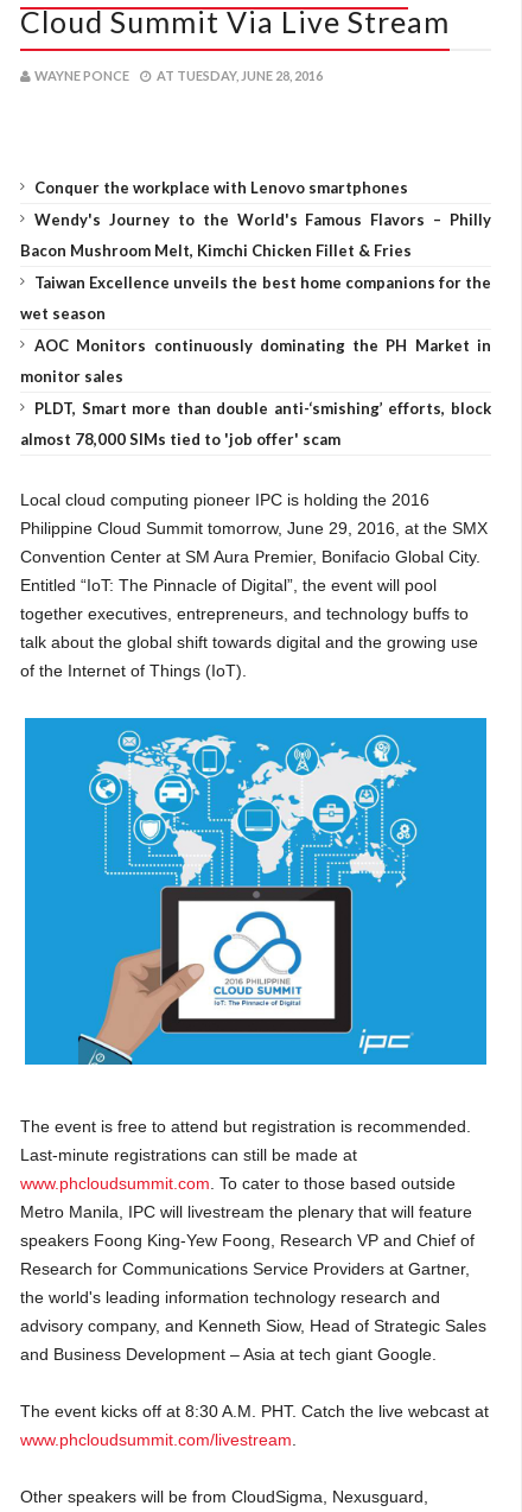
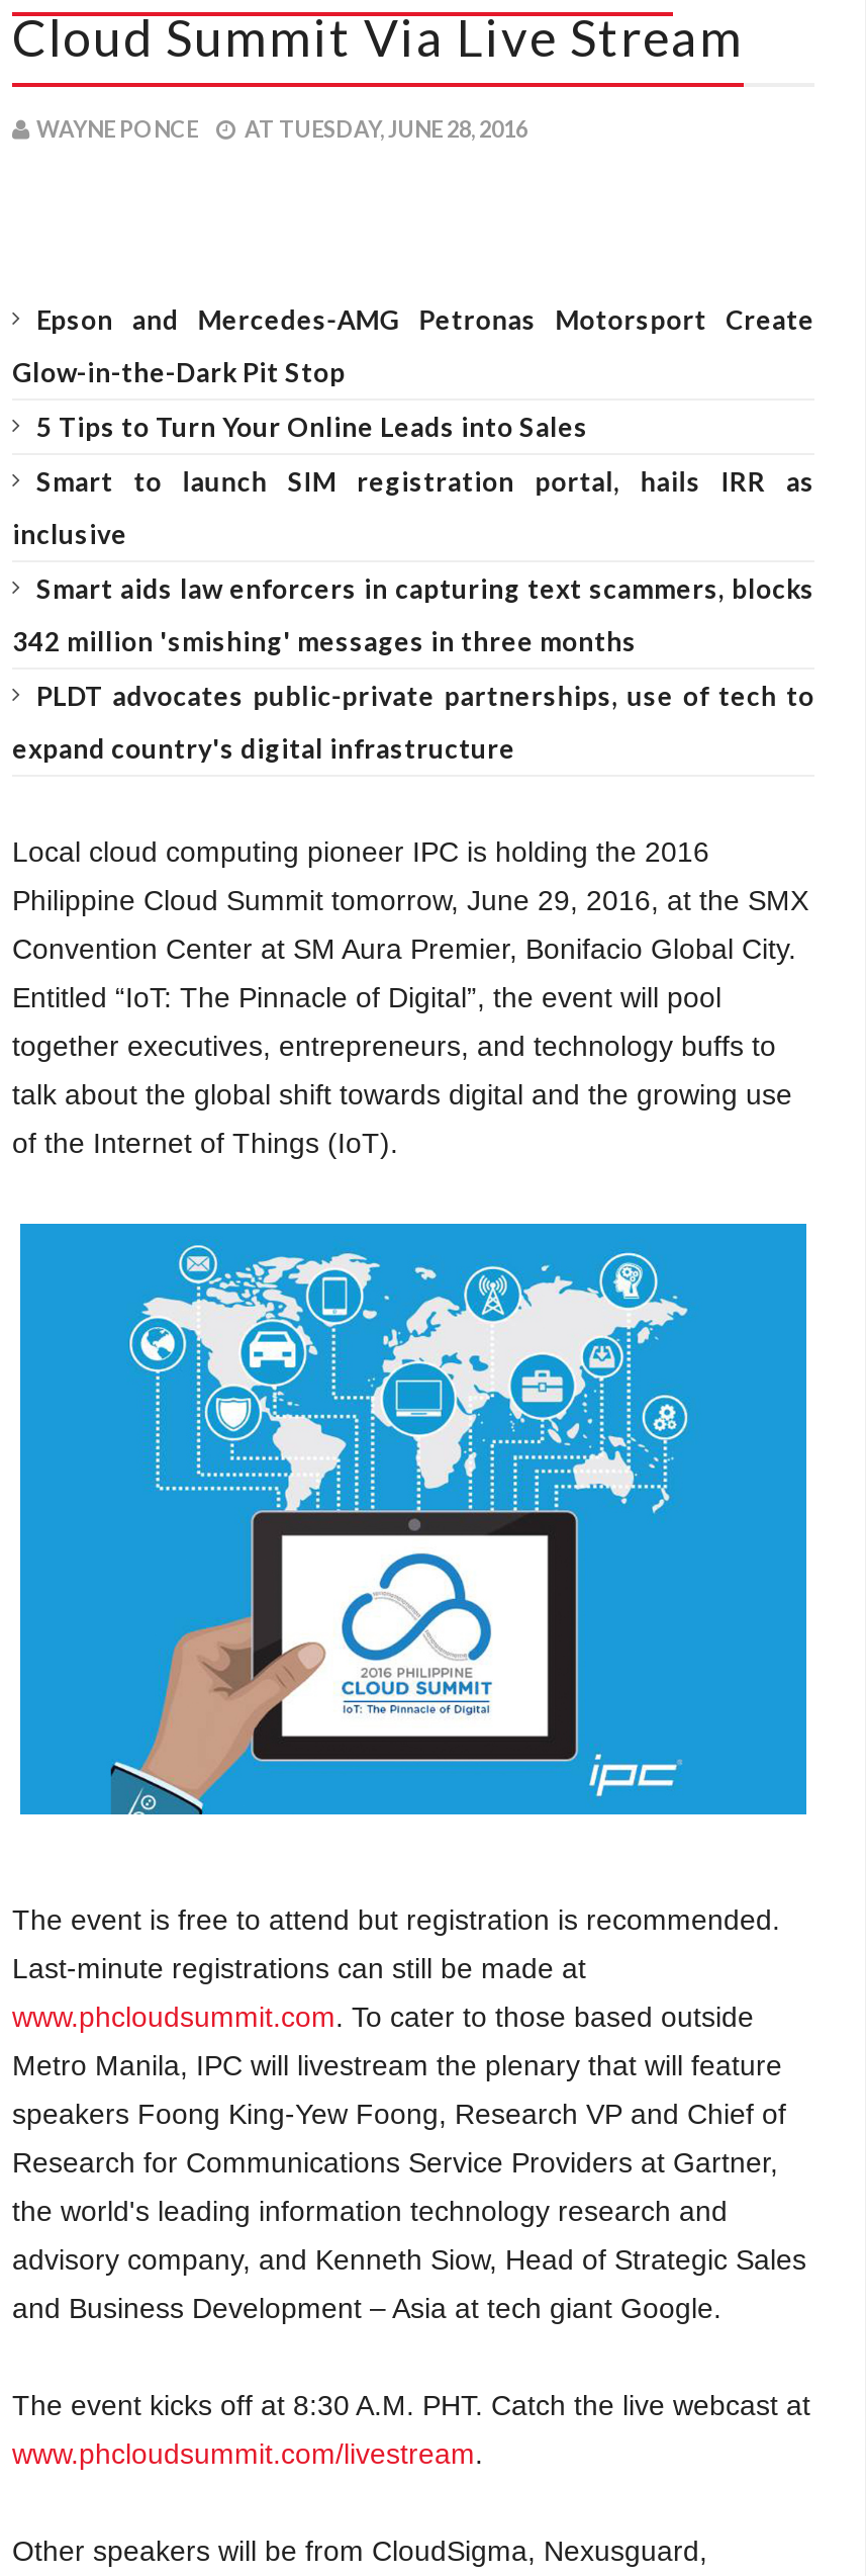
[34,178,408,197] Conquer the workplace with Lenovo smartphones -> [36,303,814,336] Epson and Mercedes-AMG Petronas Motorsport Create
[34,210,491,229] Wendy's Journey to the World's Famous Flavors – Philly -> [12,356,346,388] Glow-in-the-Dark Pit Stop
[20,241,412,260] Bacon Mushroom Melt, Kimchi Chicken Fillet & Fries -> [36,411,588,443] 5 Tips to Turn Your Online Leads into Sales
[34,273,491,292] Taiwan Excellence unveils the best home companions for the -> [36,465,814,498] Smart to launch SIM registration portal, hails IRR as
[20,304,106,323] wet season -> [12,518,127,550] inclusive
[34,336,491,355] AOC Monitors continuously dominating the PH Market in -> [36,572,814,605] Smart aids law enforcers in capturing text scammers, blocks
[20,367,123,386] monitor sales -> [12,625,637,657] 342 million 'smishing' messages in three months
[34,399,491,418] PLDT, Smart more than double anti-‘smishing’ efforts, block -> [36,680,814,712] PLDT advocates public-private partnerships, use of tech to
[20,430,340,449] almost 78,000 SIMs tied to 'job offer' scam -> [12,732,515,765] expand country's digital infrastructure

